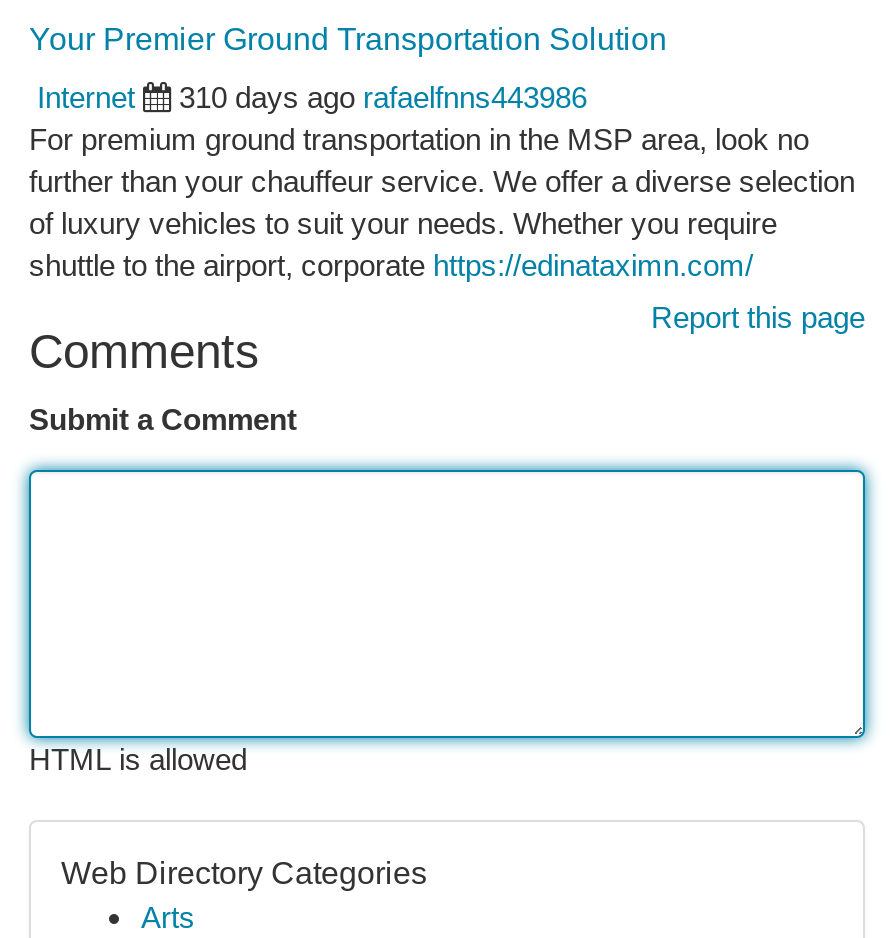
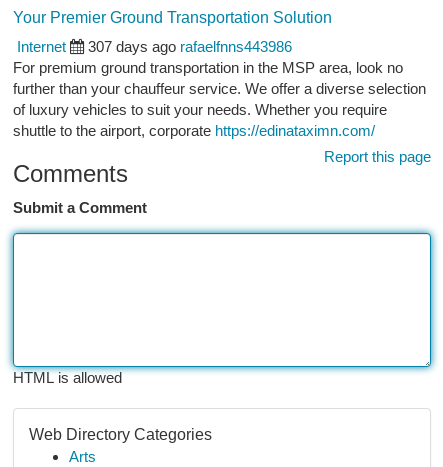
[179,80,587,114] 310 days ago rafaelfnns443986 -> [88,38,292,55] 307 days ago rafaelfnns443986

